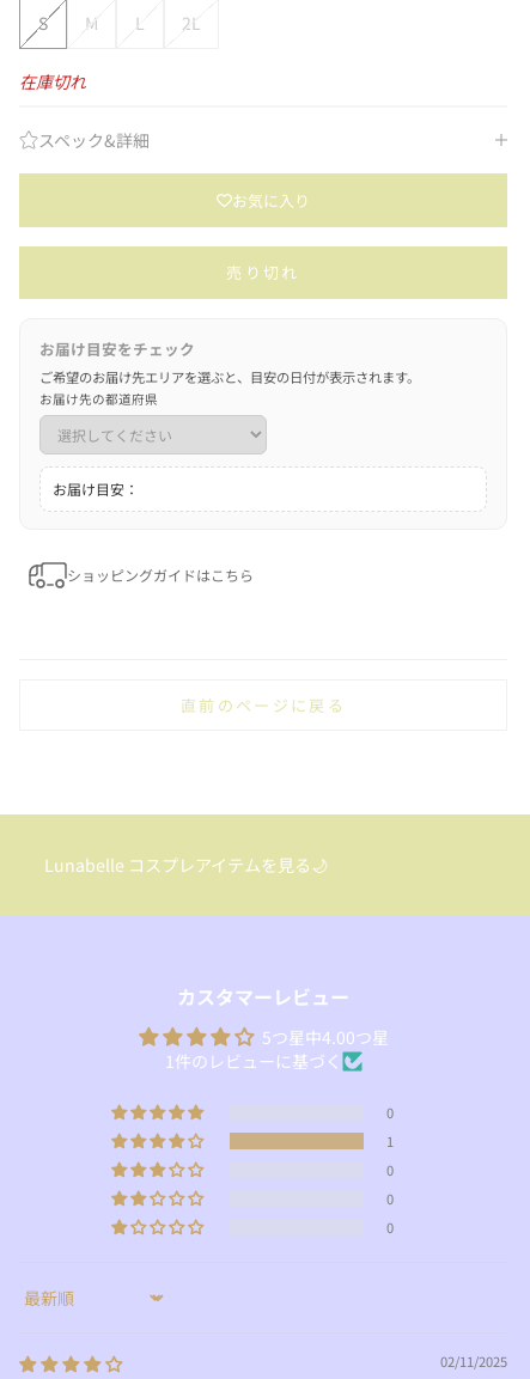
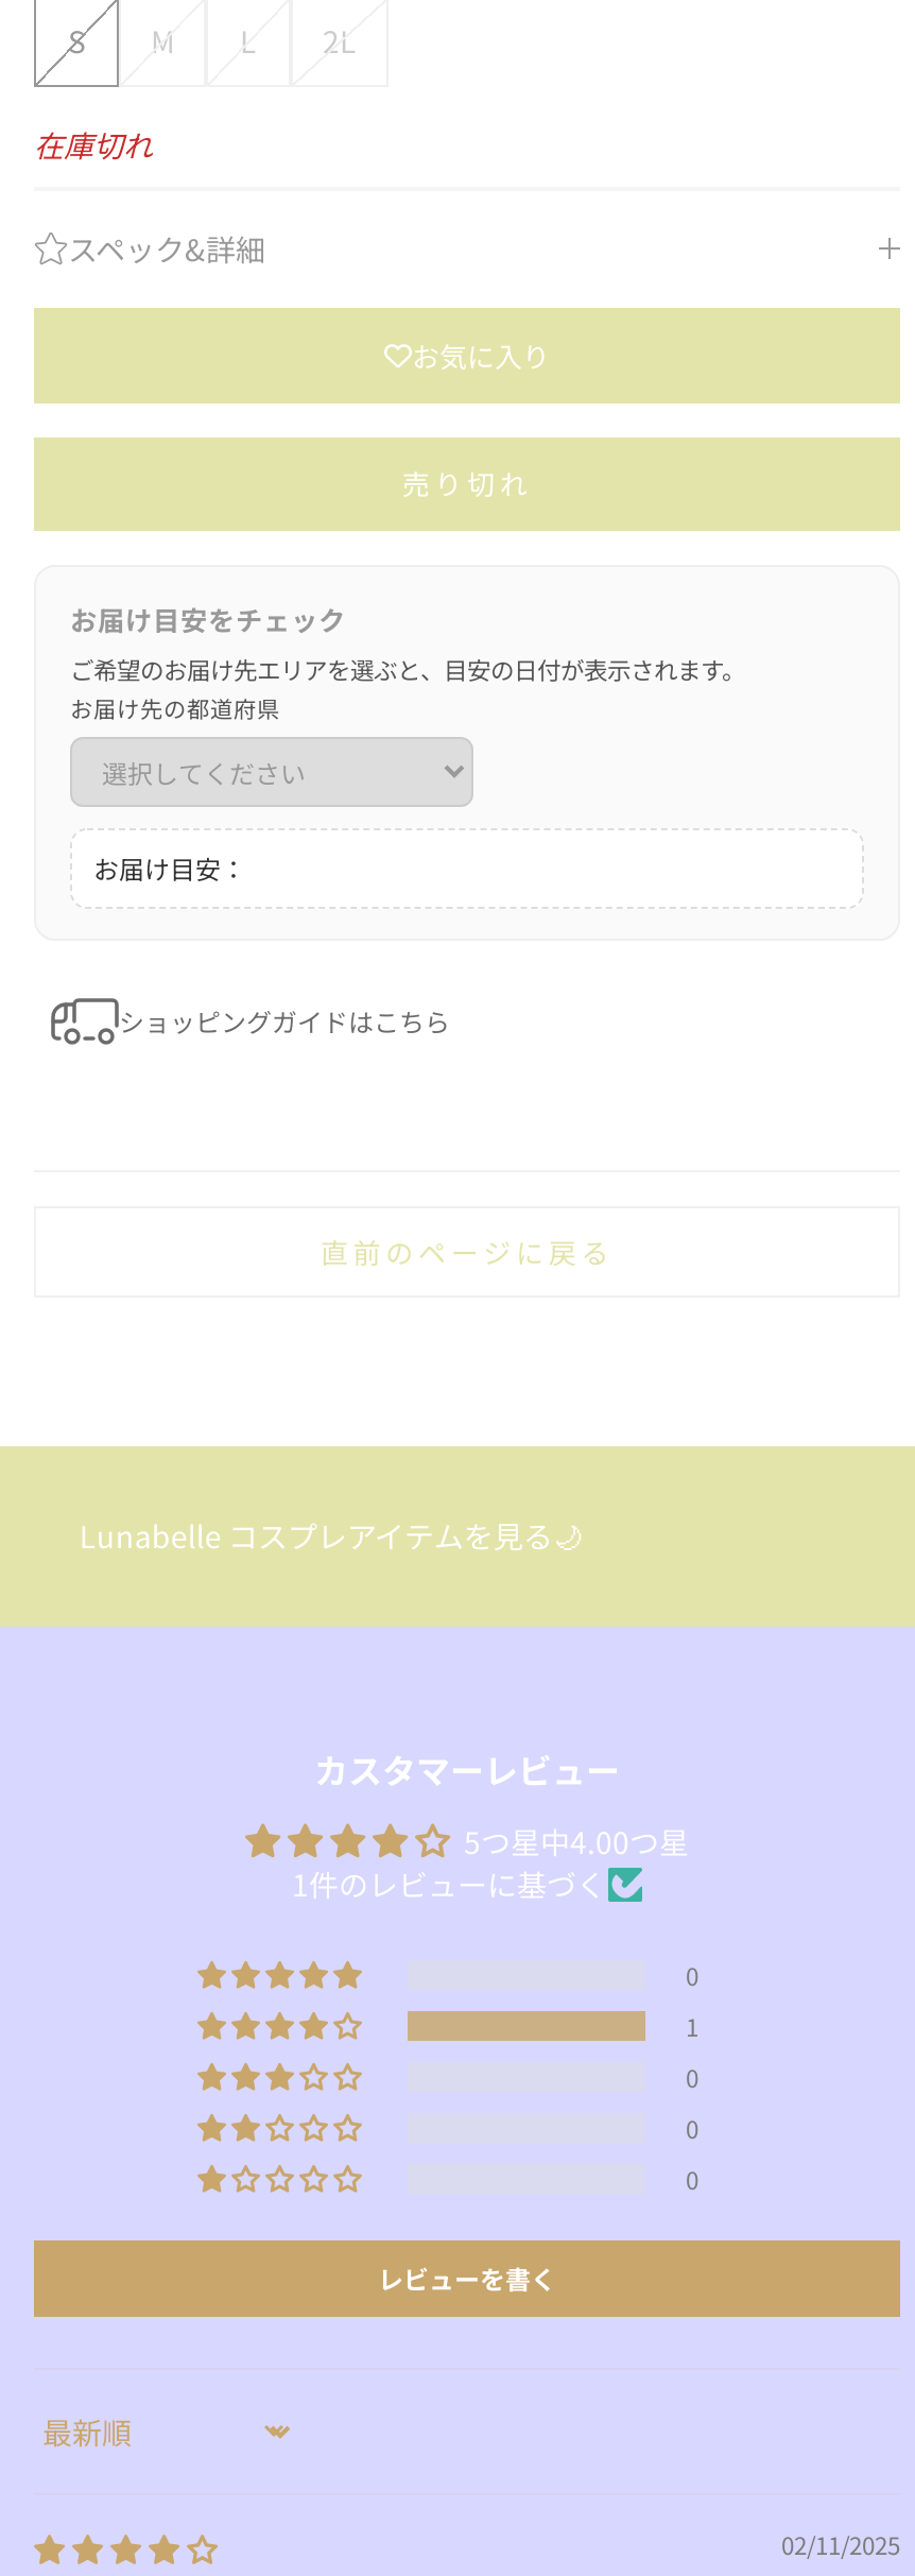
none -> [378,2259,556,2295] レビューを書く

